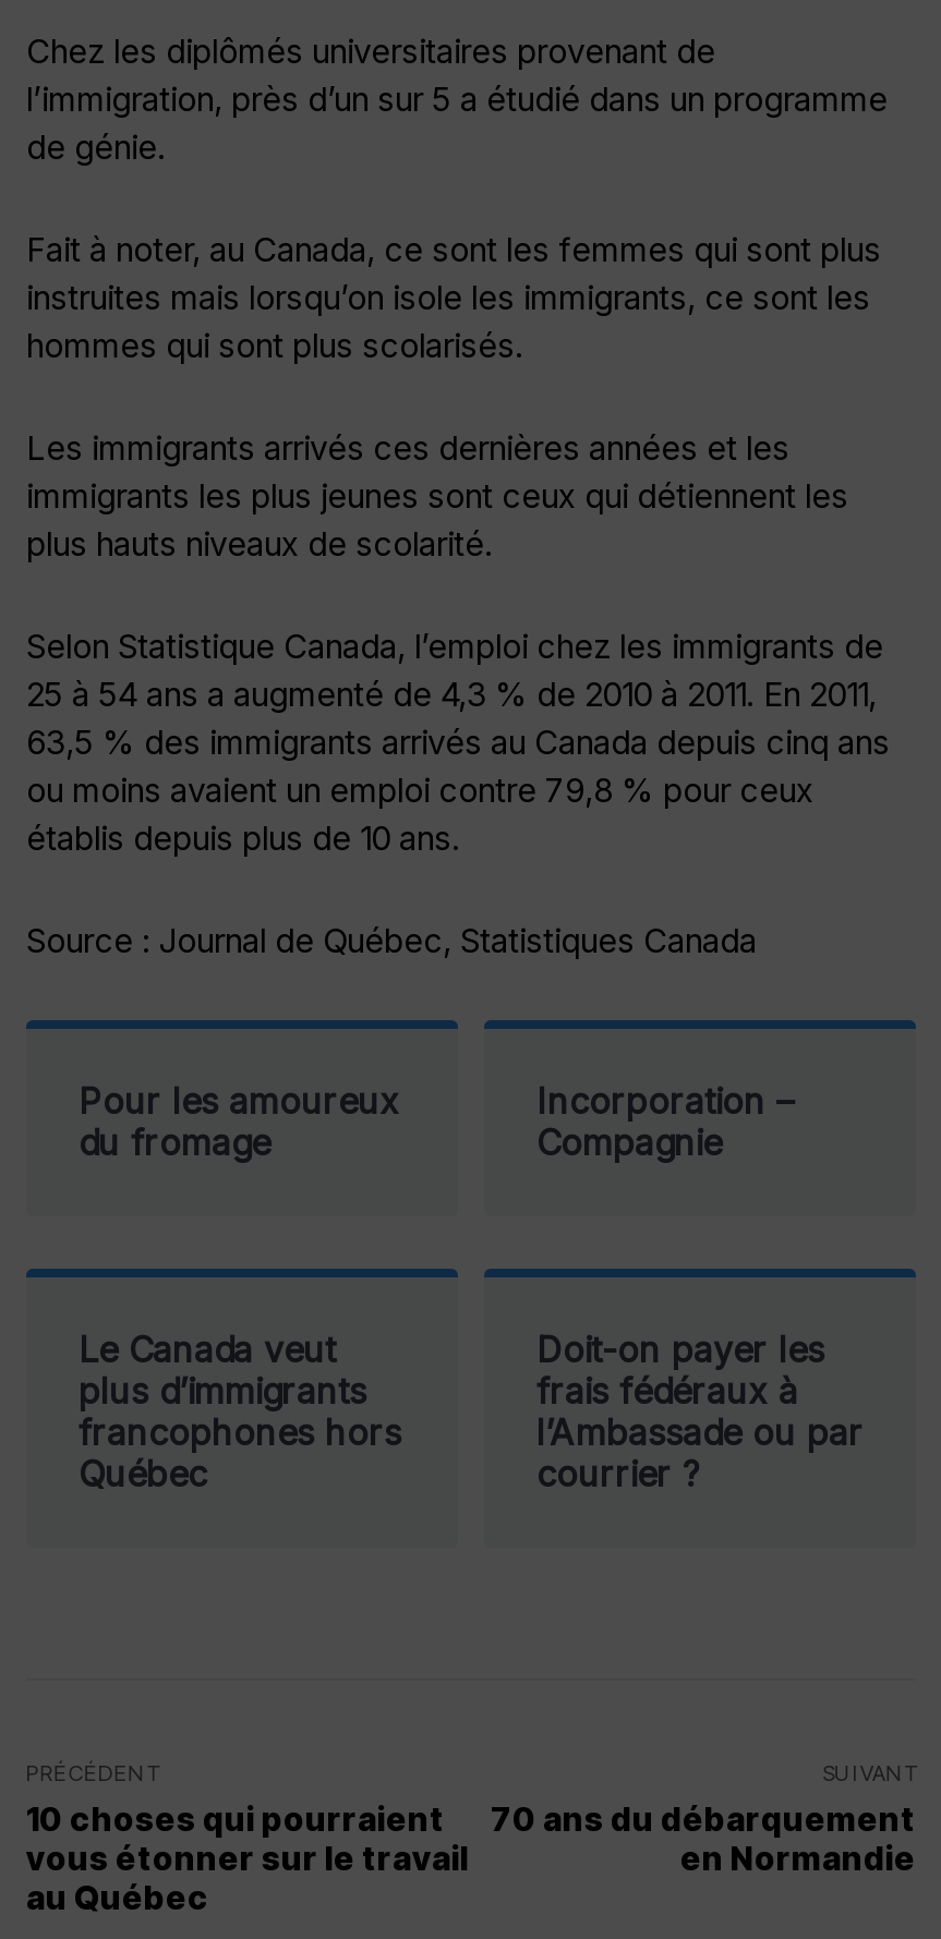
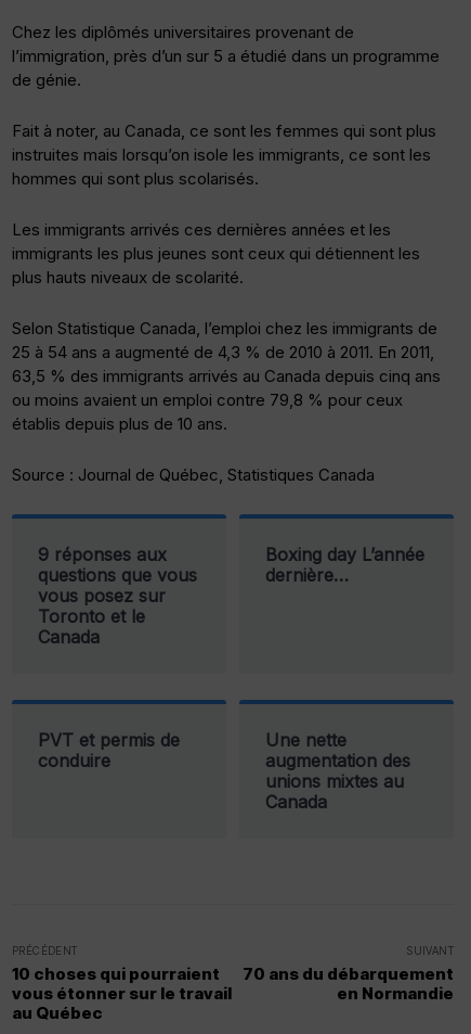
[79,1079,399,1164] Pour les amoureux | du fromage -> [38,544,197,648] 9 réponses aux | questions que vous | vous posez sur | Toronto et le | Canada
[536,1079,794,1164] Incorporation – | Compagnie -> [265,544,424,586] Boxing day L’année | dernière…
[79,1328,401,1496] Le Canada veut | plus d’immigrants | francophones hors | Québec -> [38,729,180,772] PVT et permis de | conduire
[536,1328,864,1496] Doit-on payer les | frais fédéraux à | l’Ambassade ou par | courrier ? -> [265,729,410,813] Une nette | augmentation des | unions mixtes au | Canada

